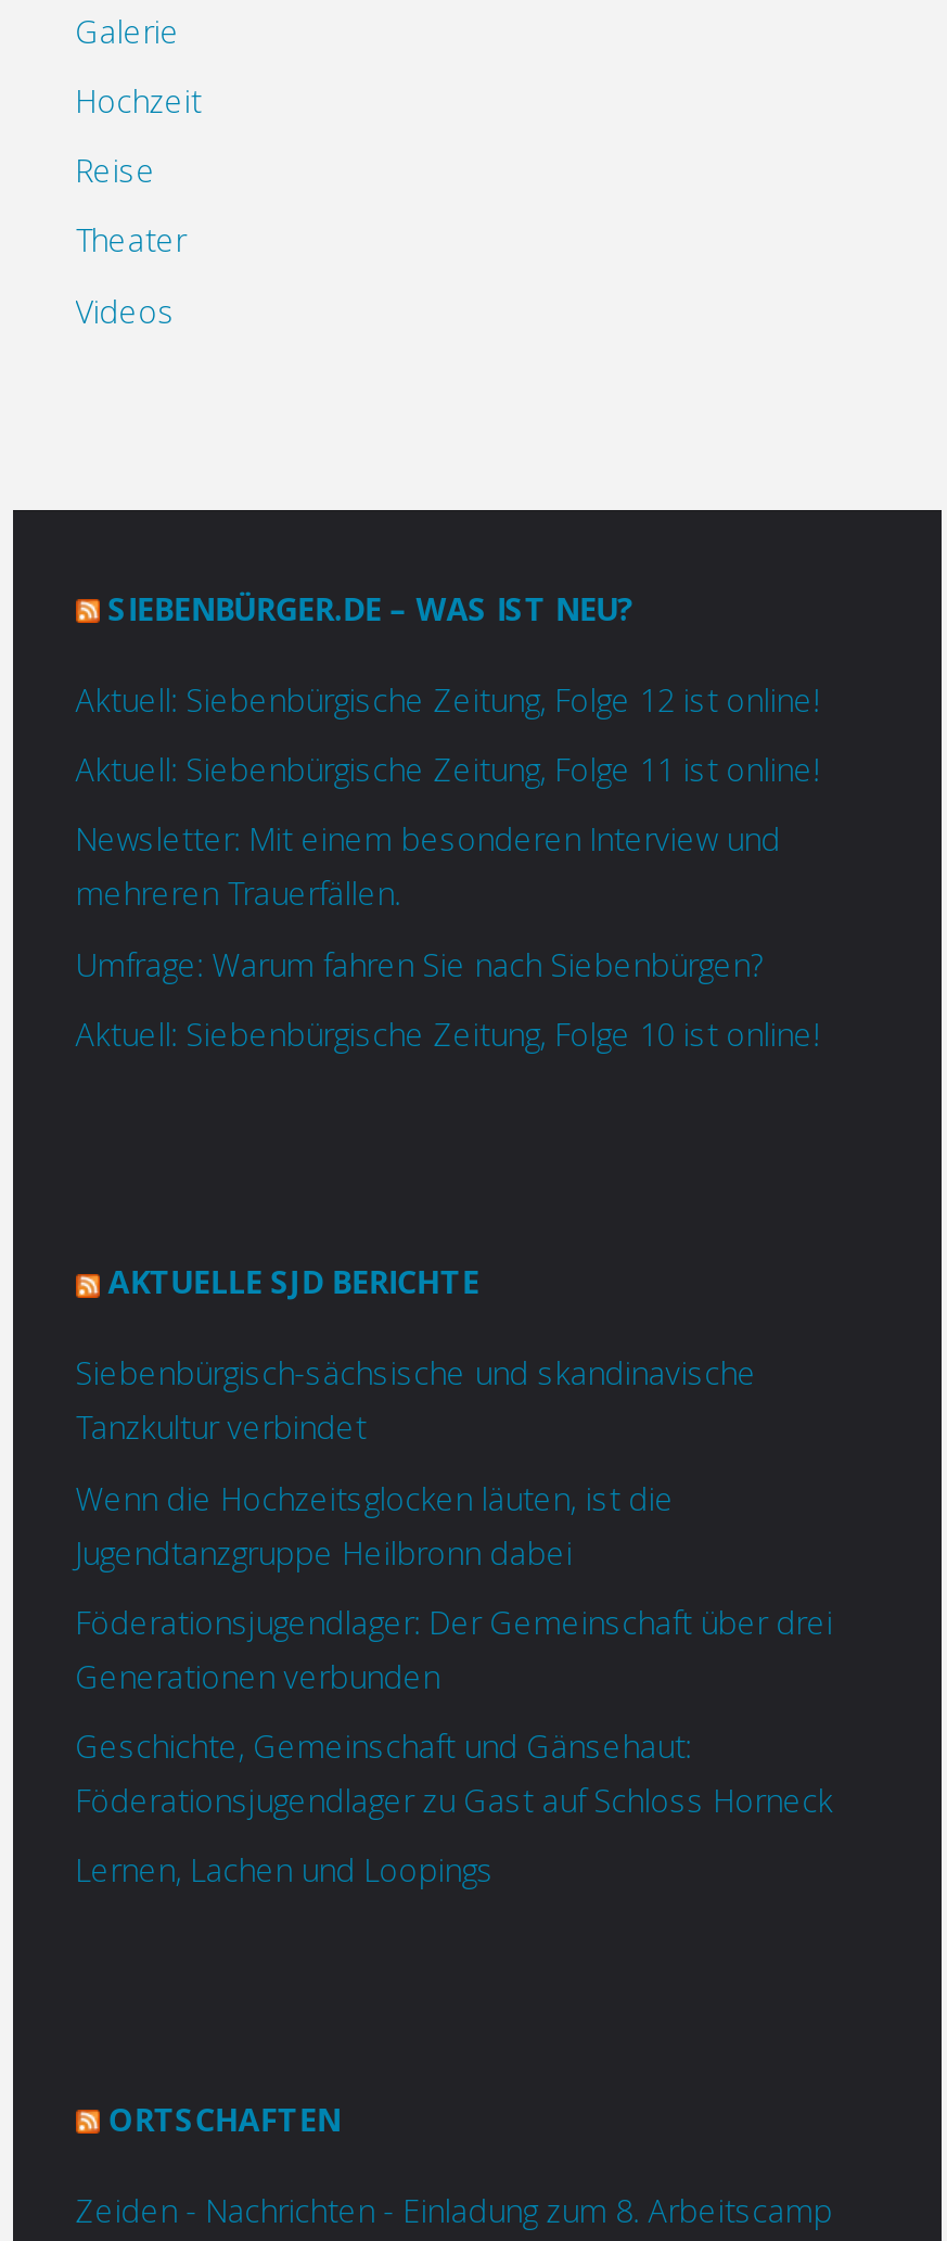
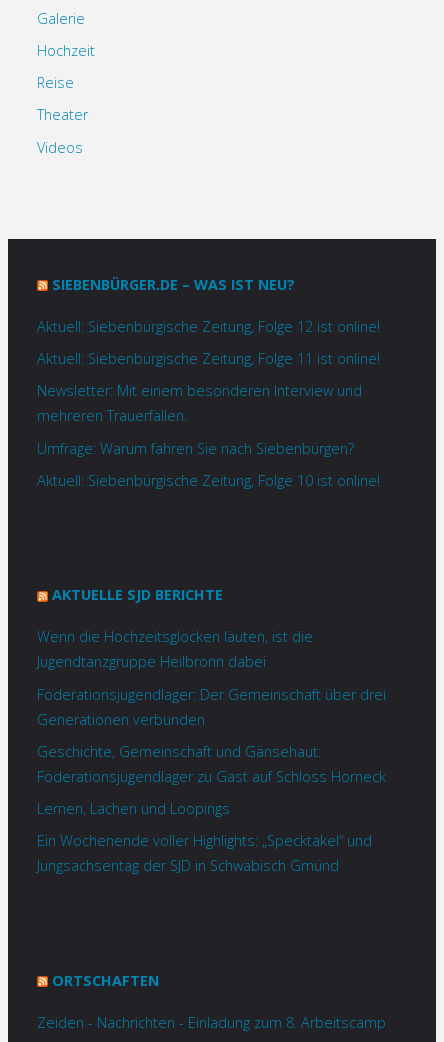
[75,1353,757,1449] Siebenbürgisch-sächsische und skandinavische | Tanzkultur verbindet -> none
moved [75,1477,833,1891] -> [37,627,386,818]: Wenn die Hochzeitsglocken läuten, ist die | Jugendtanzgruppe Heilbronn dabei | Föderationsjugendlager: Der Gemeinschaft über drei | Generationen verbunden | Geschichte, Gemeinschaft und Gänsehaut: | Föderationsjugendlager zu Gast auf Schloss Horneck | Lernen, Lachen und Loopings
none -> [37,831,372,875] Ein Wochenende voller Highlights: „Specktakel“ und | Jungsachsentag der SJD in Schwäbisch Gmünd

